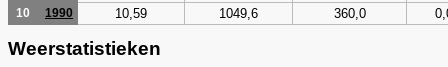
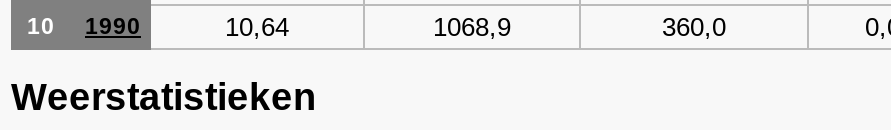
[115,6,147,21] 10,59 -> [225,11,289,41] 10,64
[219,6,258,21] 1049,6 -> [433,11,511,41] 1068,9

